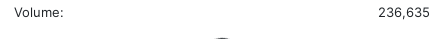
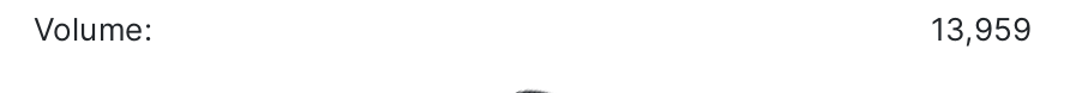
[378,4,430,20] 236,635 -> [931,10,1032,48] 13,959

